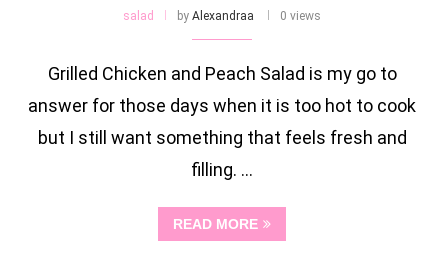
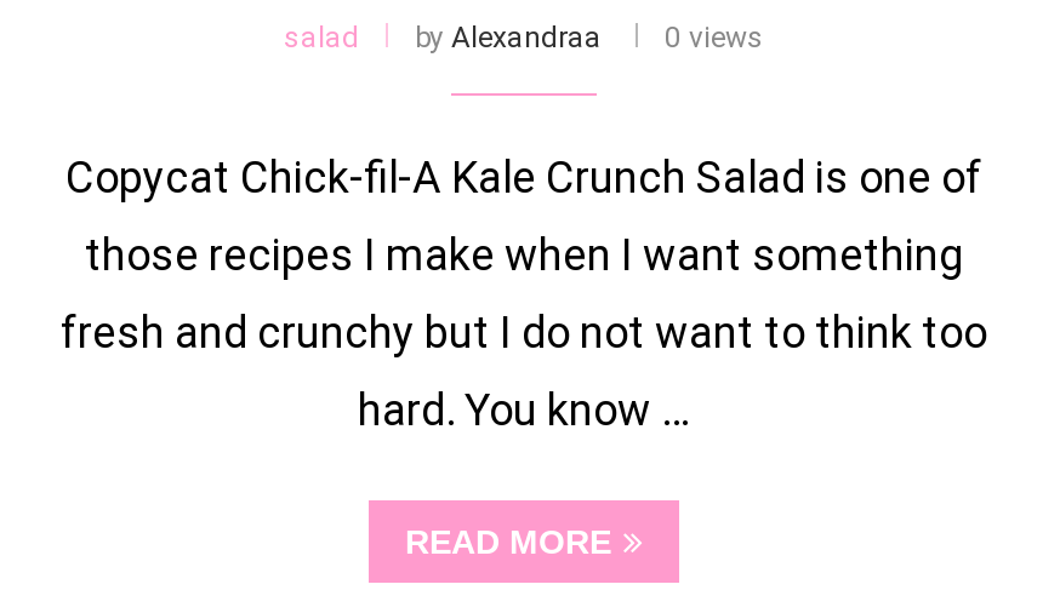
[47,63,396,84] Grilled Chicken and Peach Salad is my go to -> [65,152,982,203] Copycat Chick-fil-A Kale Crunch Salad is one of
[28,95,416,116] answer for those days when it is too hot to cook -> [85,229,963,280] those recipes I make when I want something
[37,127,406,148] but I still want something that feels fresh and -> [61,307,987,358] fresh and crunchy but I do not want to think too
[191,159,253,180] filling. … -> [358,384,690,435] hard. You know …

